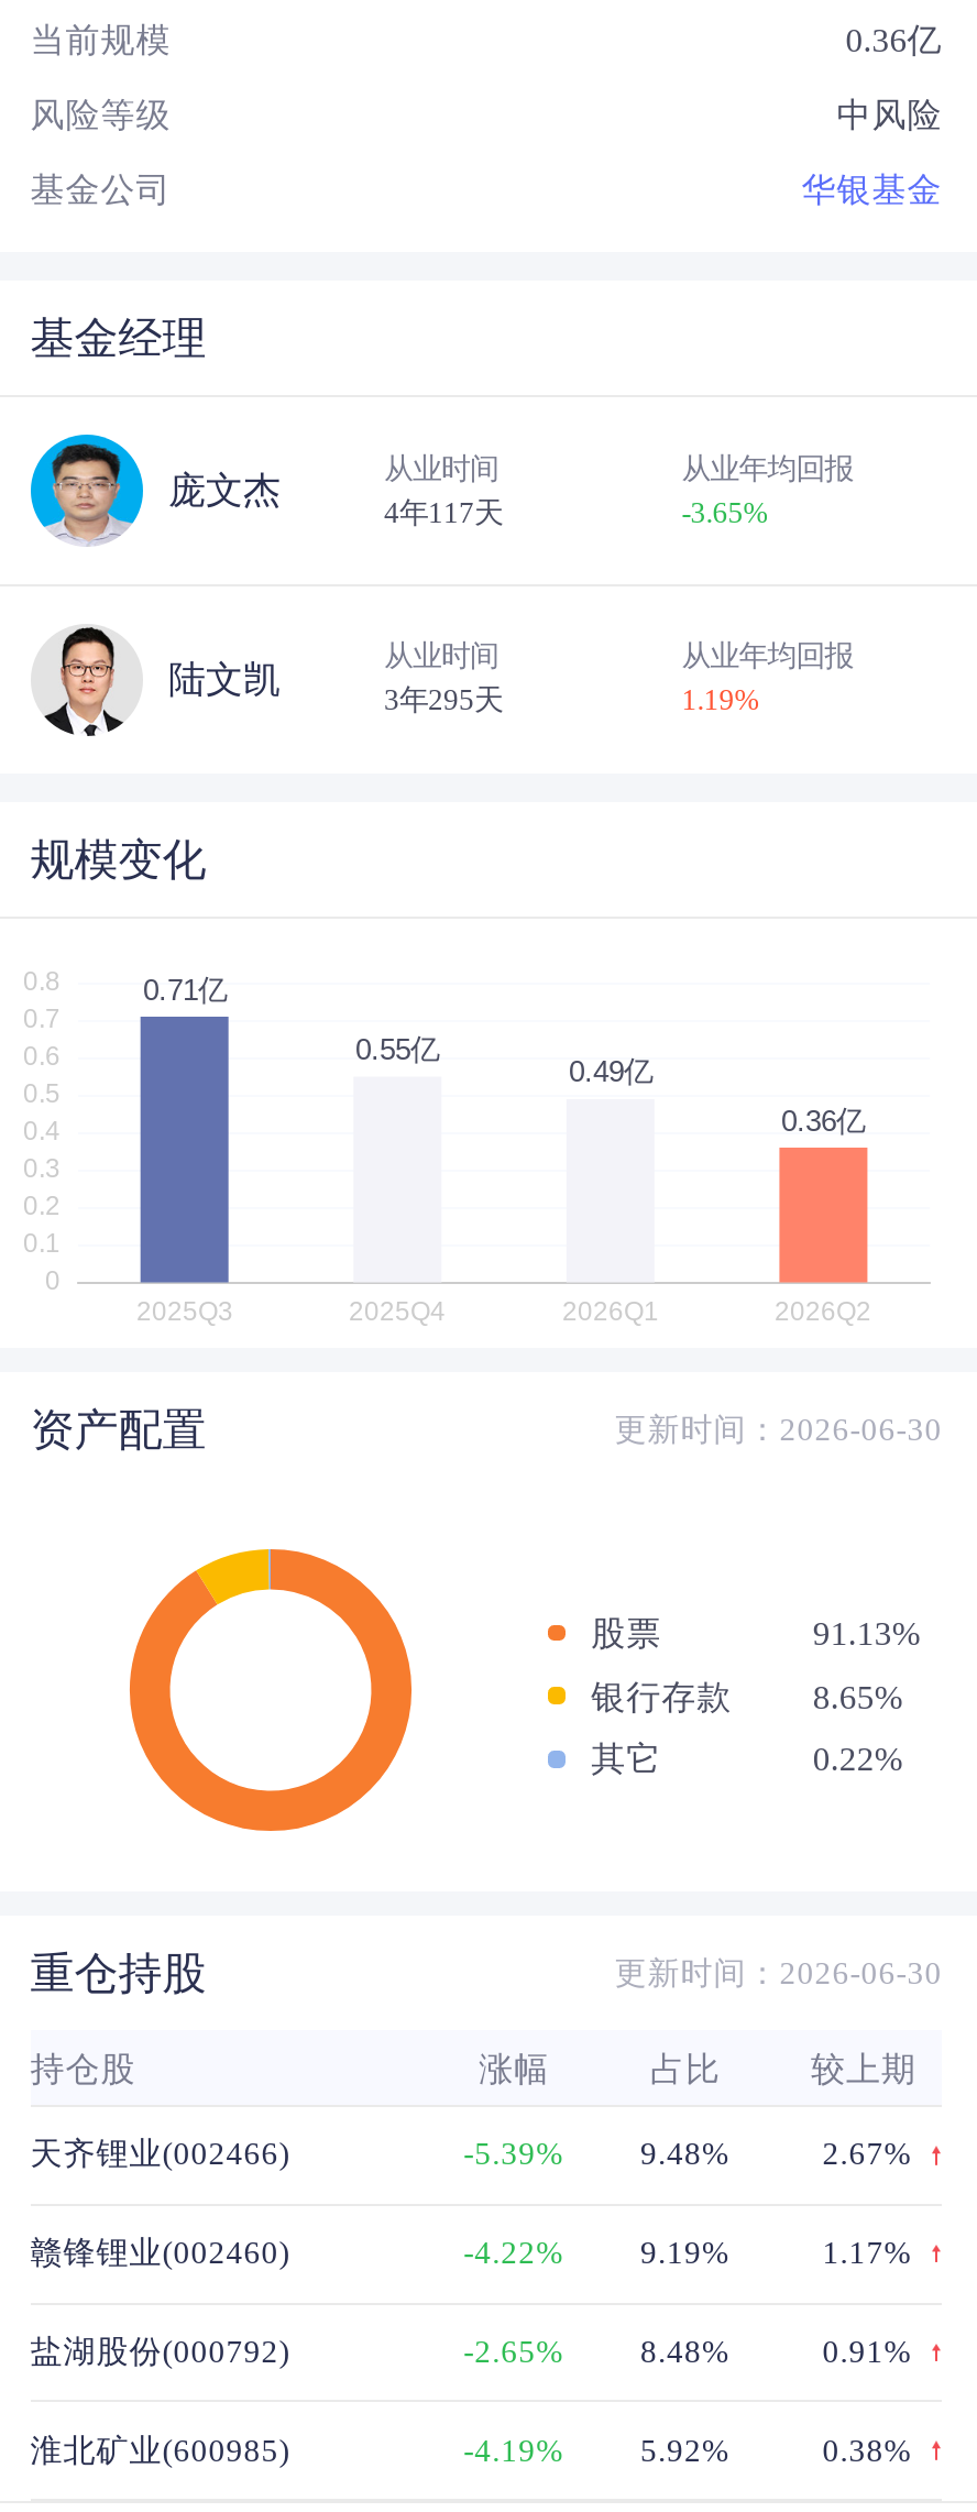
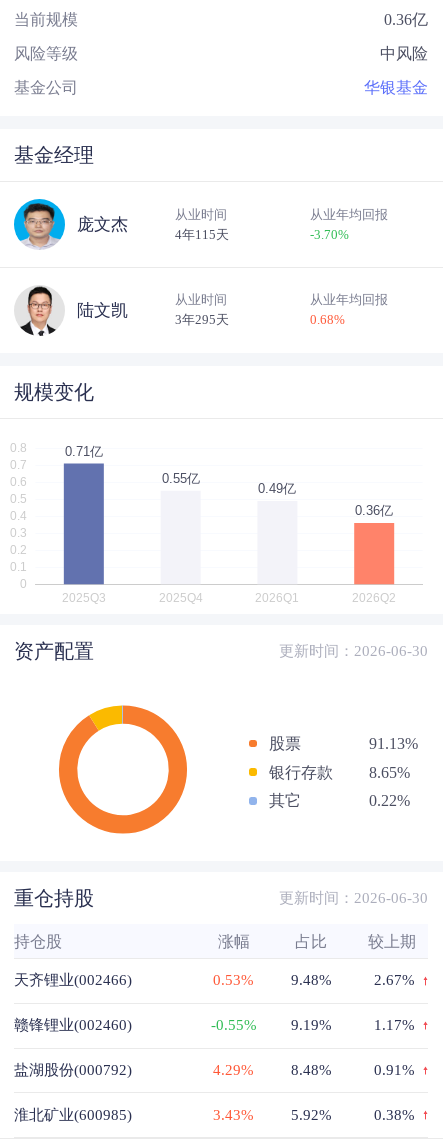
[384,496,503,529] 4年117天 -> [174,227,228,242] 4年115天
[682,496,768,529] -3.65% -> [310,227,349,242] -3.70%
[682,684,759,717] 1.19% -> [310,312,345,327] 0.68%
[463,2136,565,2172] -5.39% -> [213,972,254,988] 0.53%
[463,2235,565,2270] -4.22% -> [211,1017,257,1033] -0.55%
[463,2334,565,2369] -2.65% -> [213,1062,254,1078] 4.29%
[463,2432,565,2467] -4.19% -> [213,1107,254,1123] 3.43%

